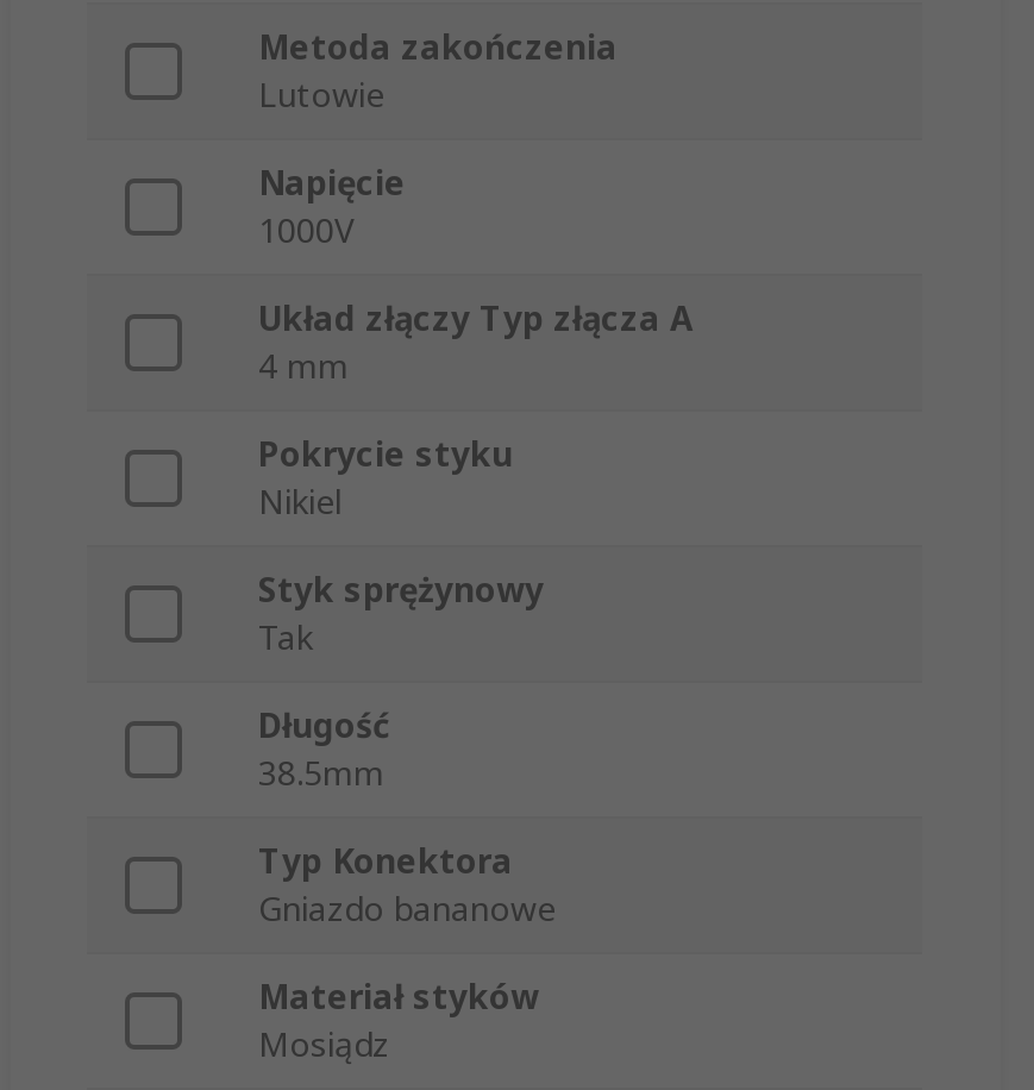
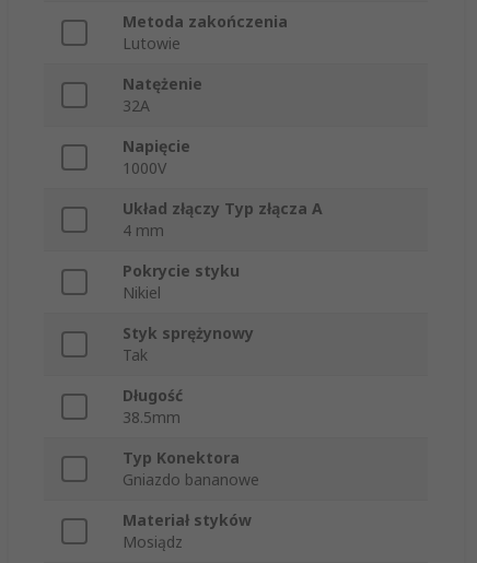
none -> [123,74,202,116] Natężenie | 32A

